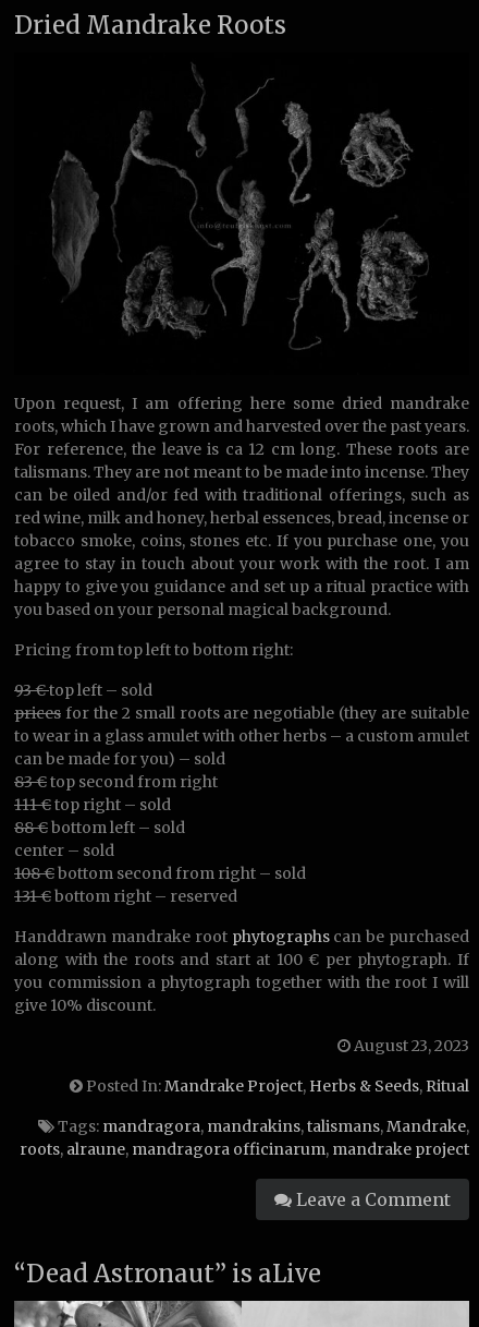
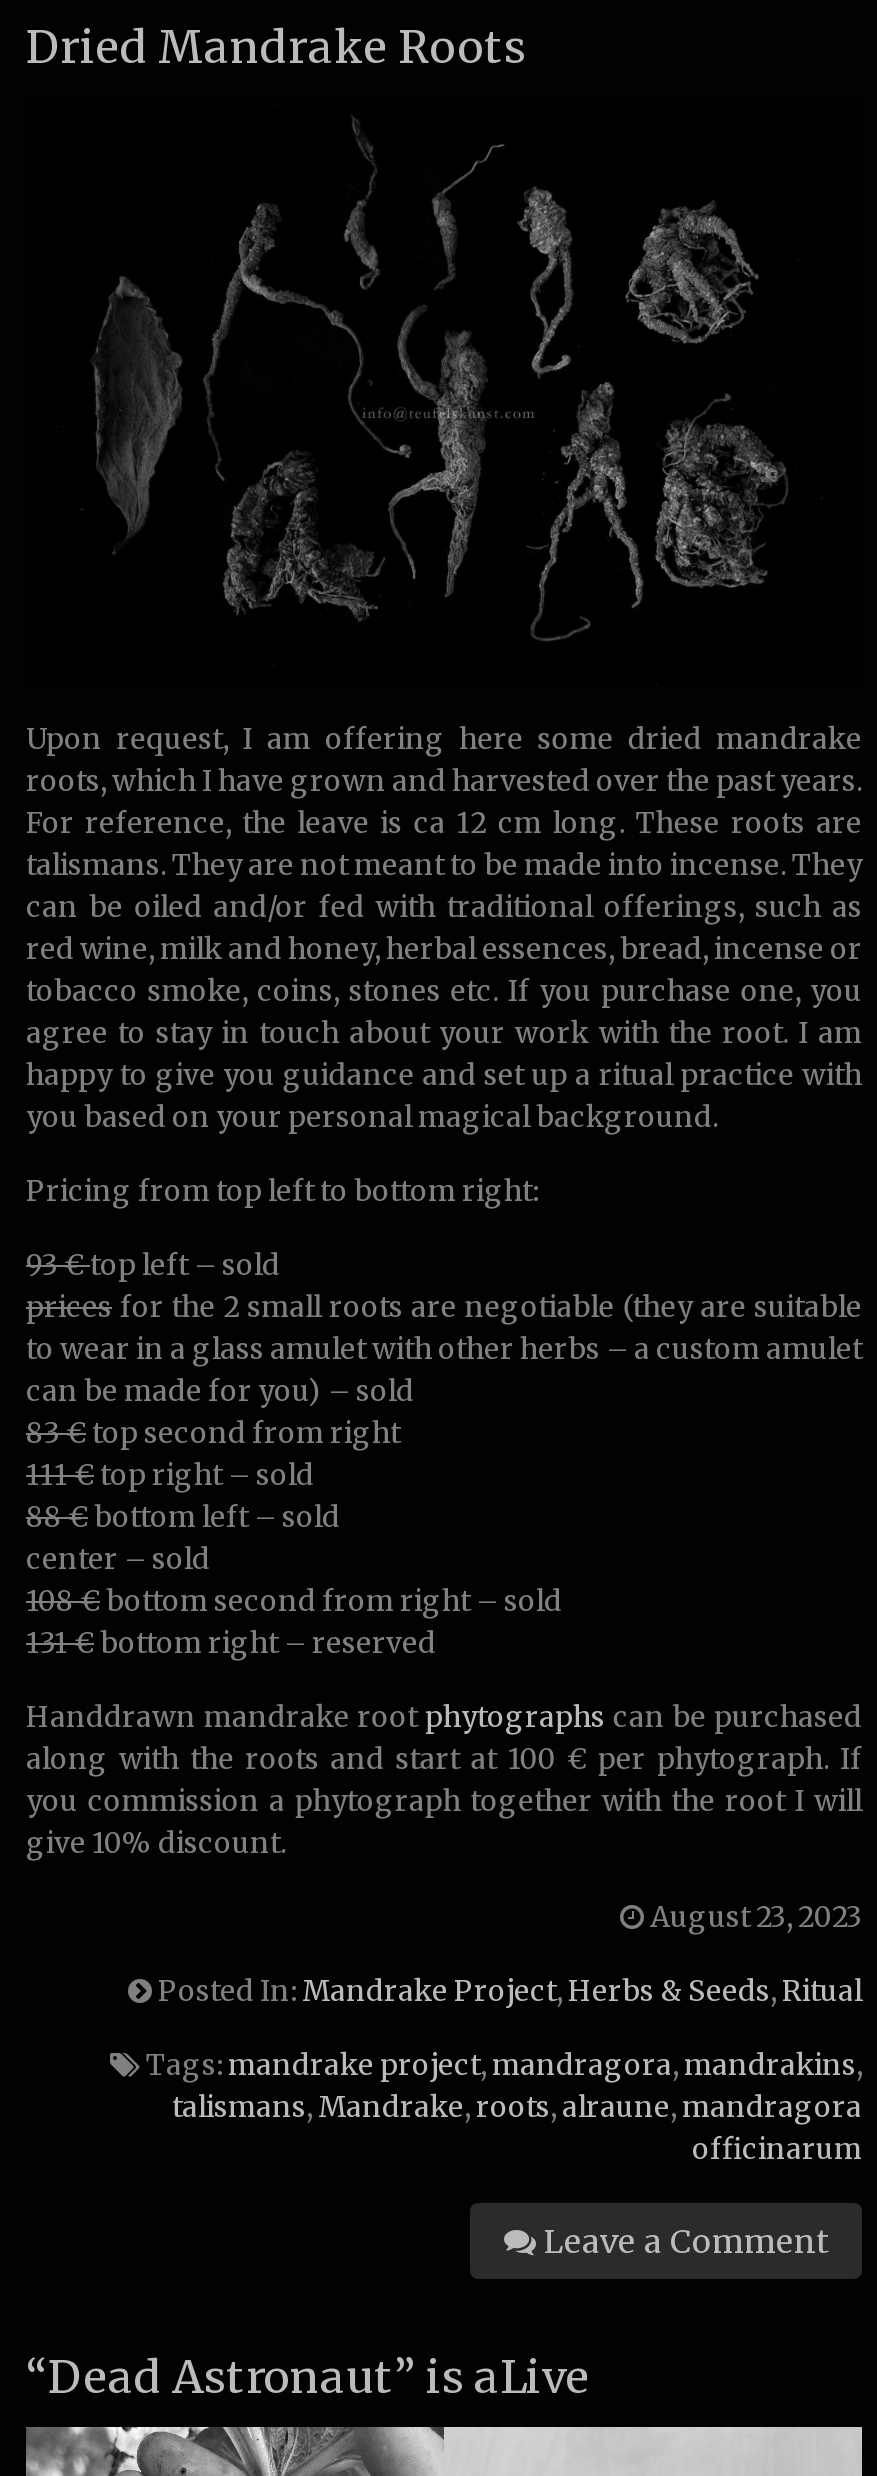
[20,1116,469,1159] Tags: mandragora, mandrakins, talismans, Mandrake, | roots, alraune, mandragora officinarum, mandrake project -> [140,2047,862,2167] Tags: mandrake project, mandragora, mandrakins, | talismans, Mandrake, roots, alraune, mandragora | officinarum

